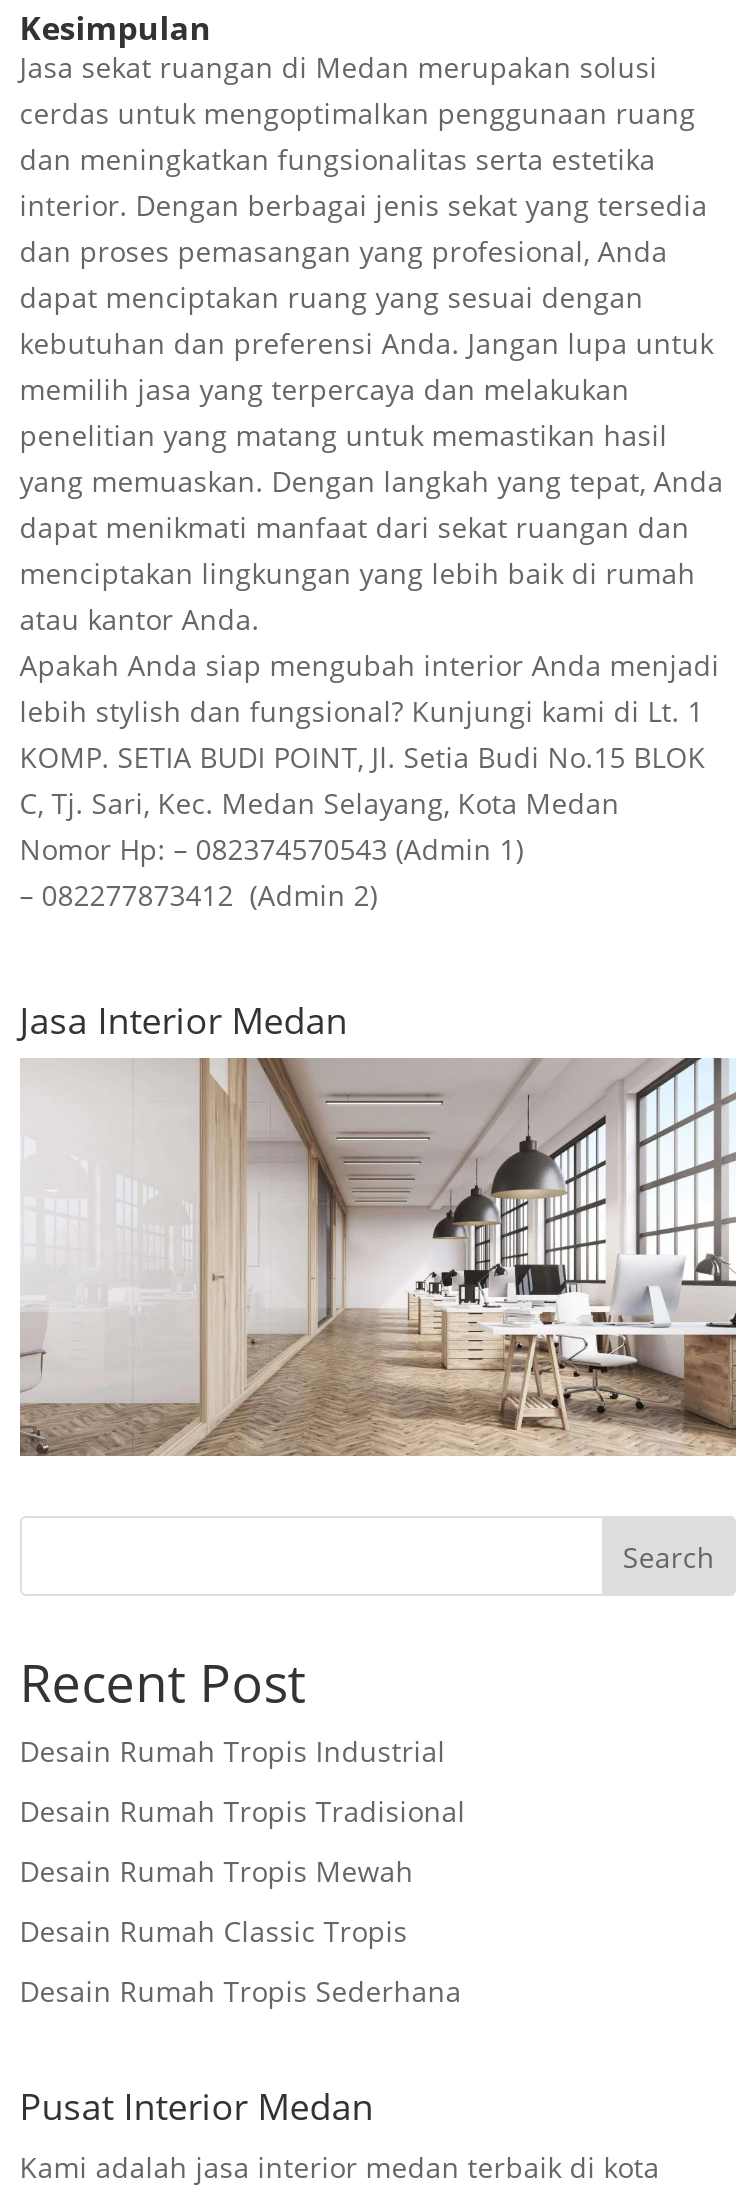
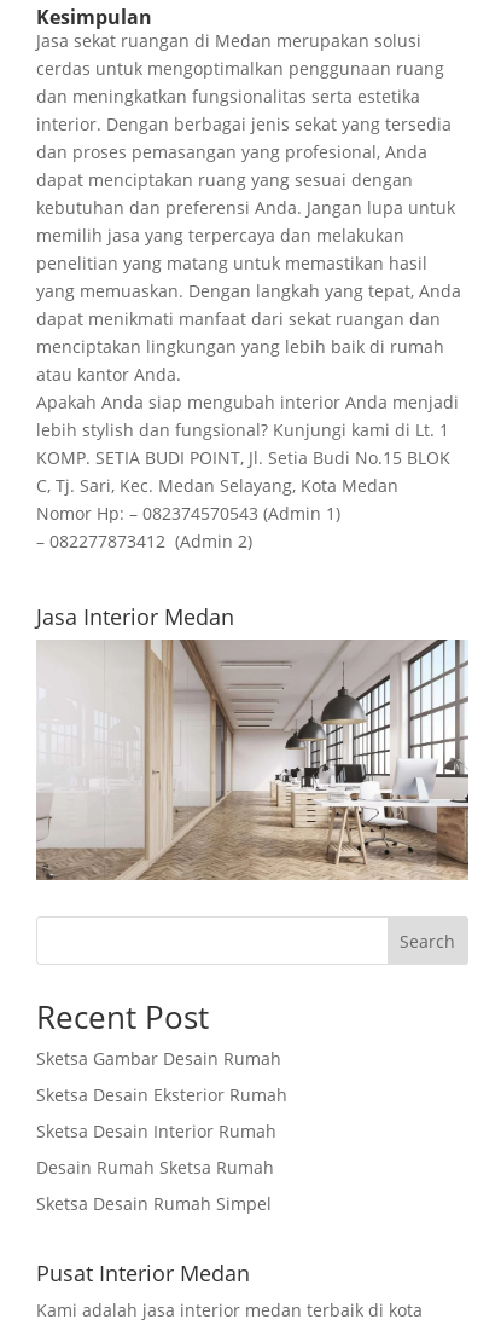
[20,1733,446,1771] Desain Rumah Tropis Industrial -> [36,1047,281,1070] Sketsa Gambar Desain Rumah
[20,1793,466,1831] Desain Rumah Tropis Tradisional -> [36,1084,287,1107] Sketsa Desain Eksterior Rumah
[20,1853,414,1891] Desain Rumah Tropis Mewah -> [36,1120,276,1143] Sketsa Desain Interior Rumah
[20,1913,408,1951] Desain Rumah Classic Tropis -> [36,1156,274,1179] Desain Rumah Sketsa Rumah
[20,1973,462,2011] Desain Rumah Tropis Sederhana -> [36,1192,271,1215] Sketsa Desain Rumah Simpel

